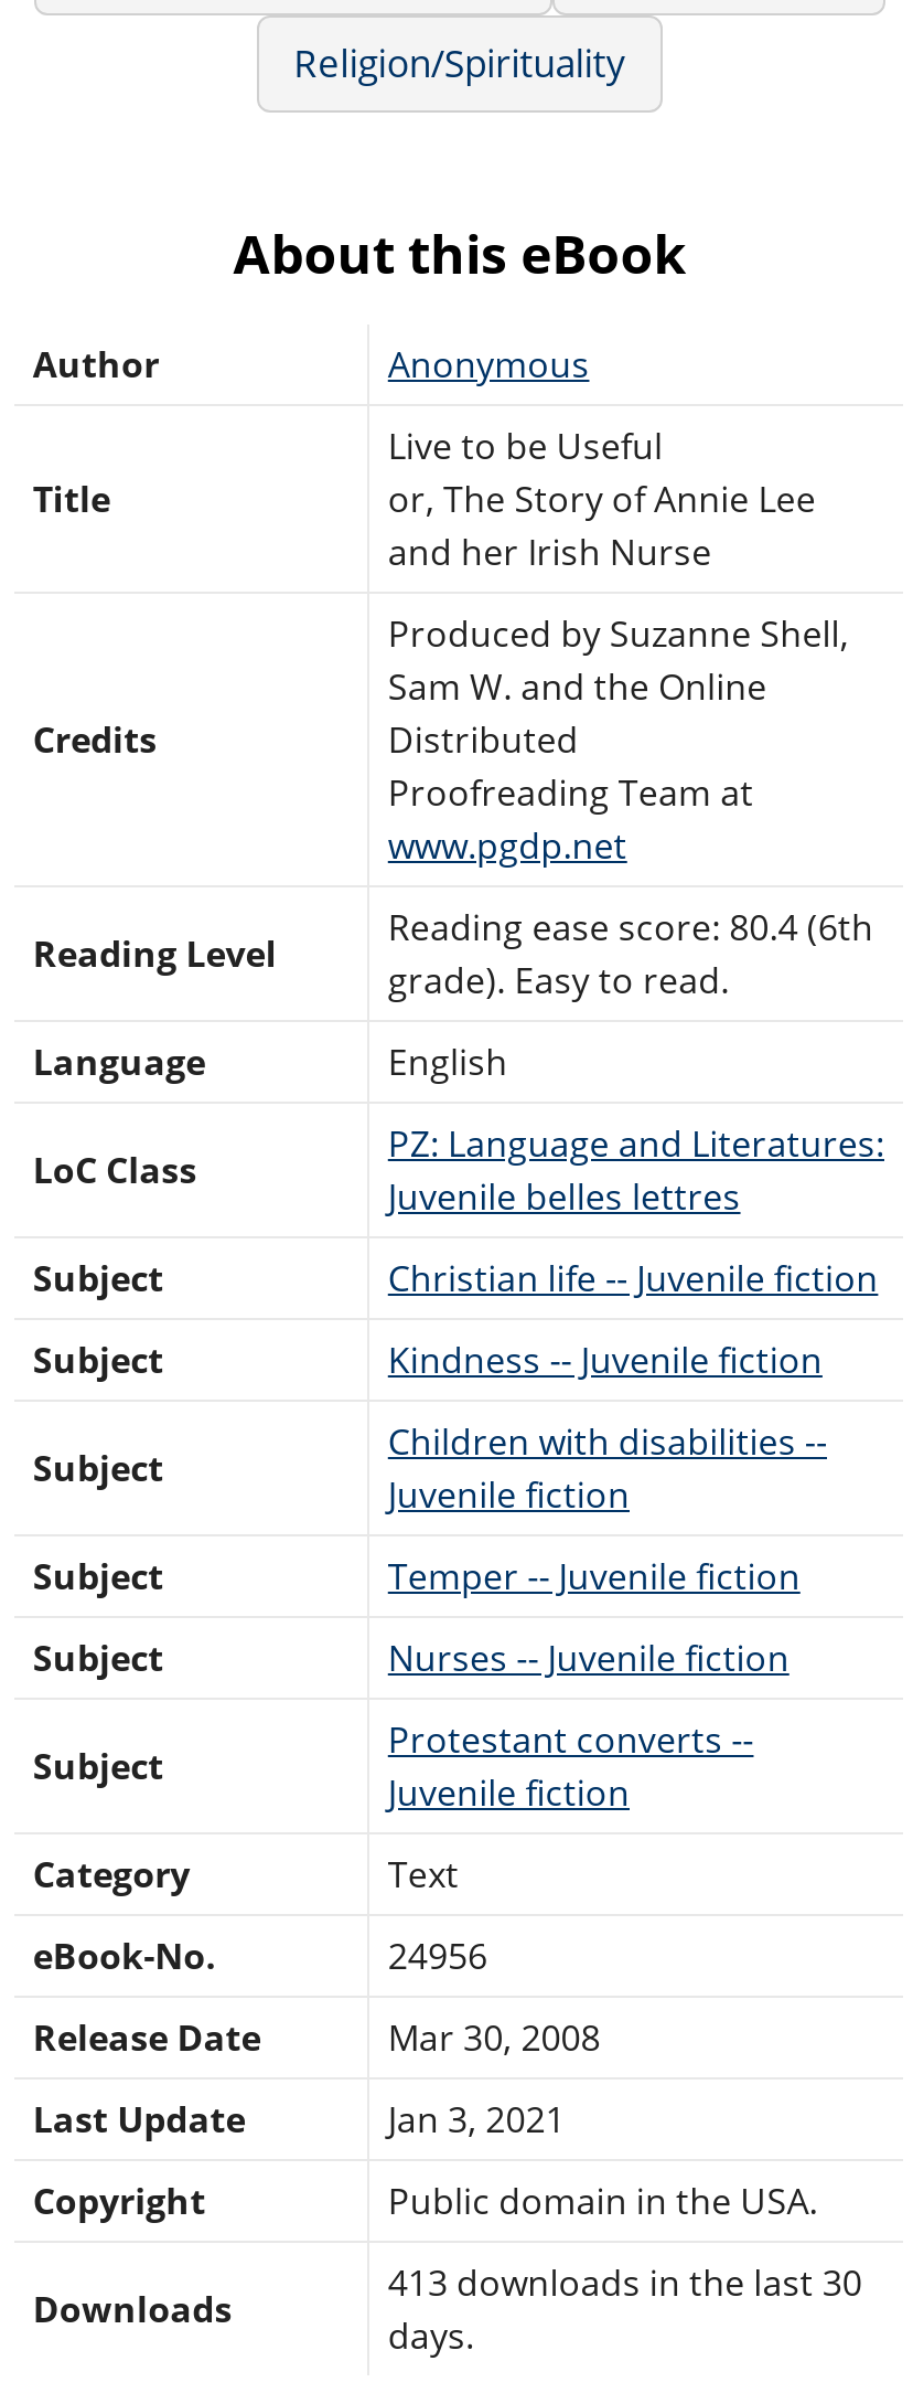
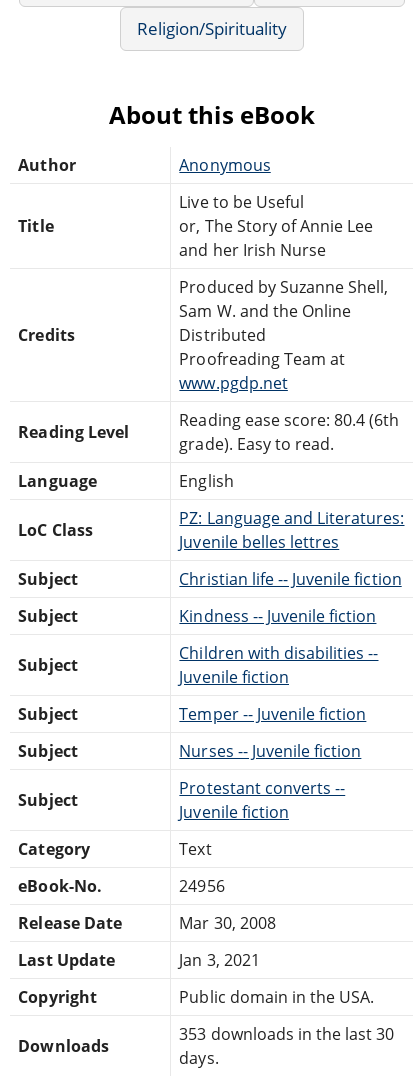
[388,2257,862,2306] 413 downloads in the last 30 -> [179,1023,394,1045] 353 downloads in the last 30

